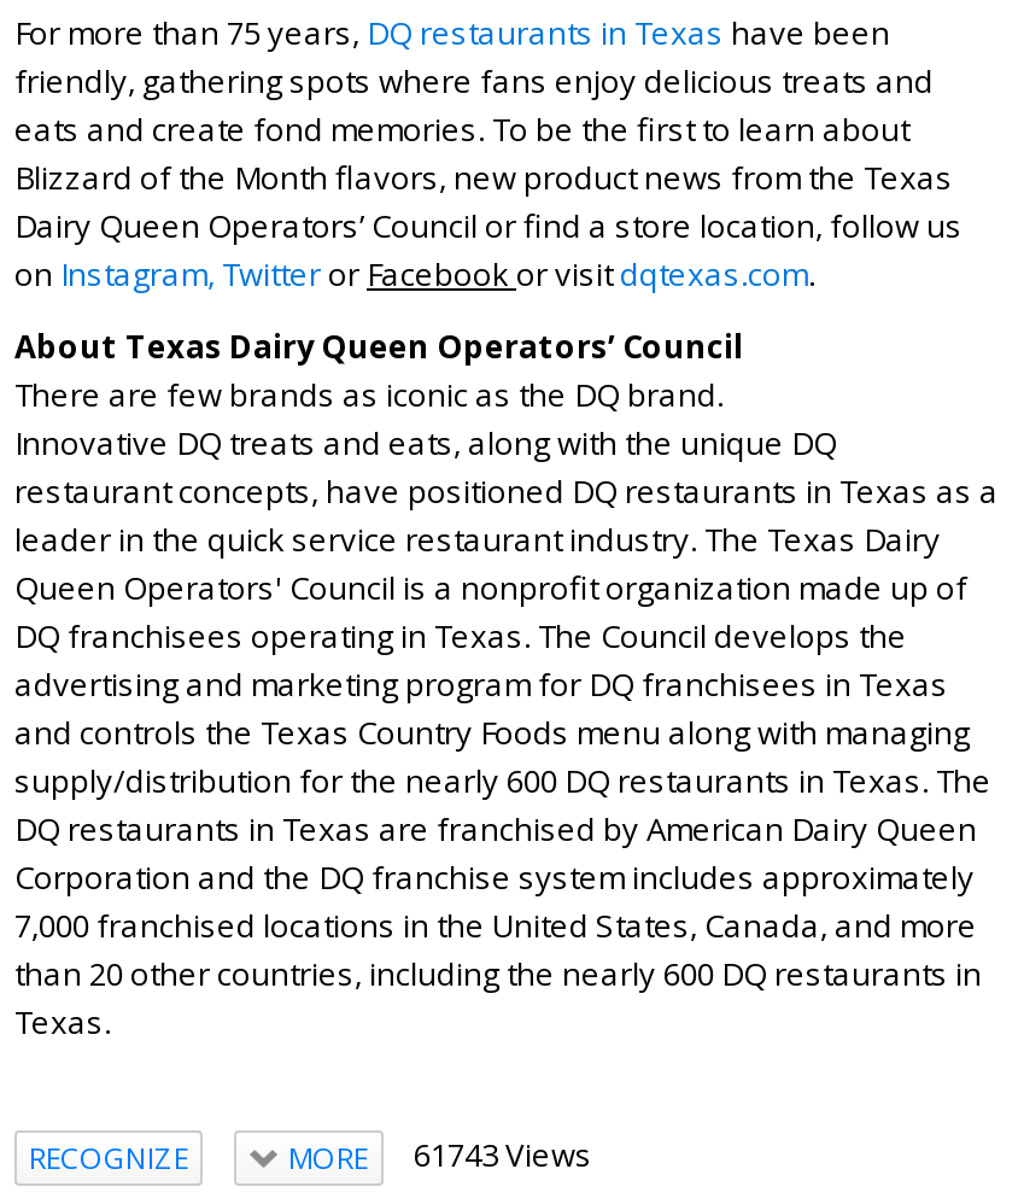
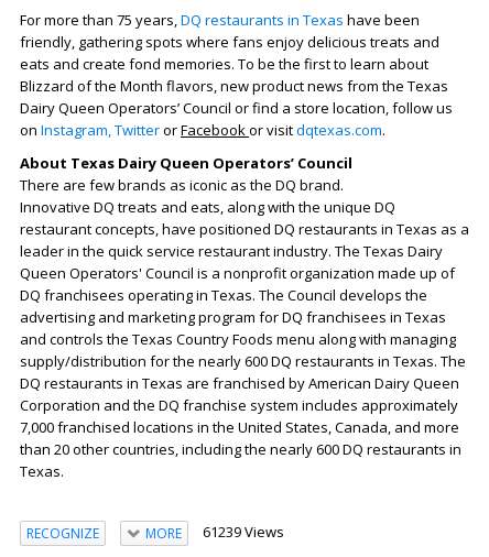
[288,1133,592,1179] MORE 61743 Views -> [145,522,284,543] MORE 61239 Views

